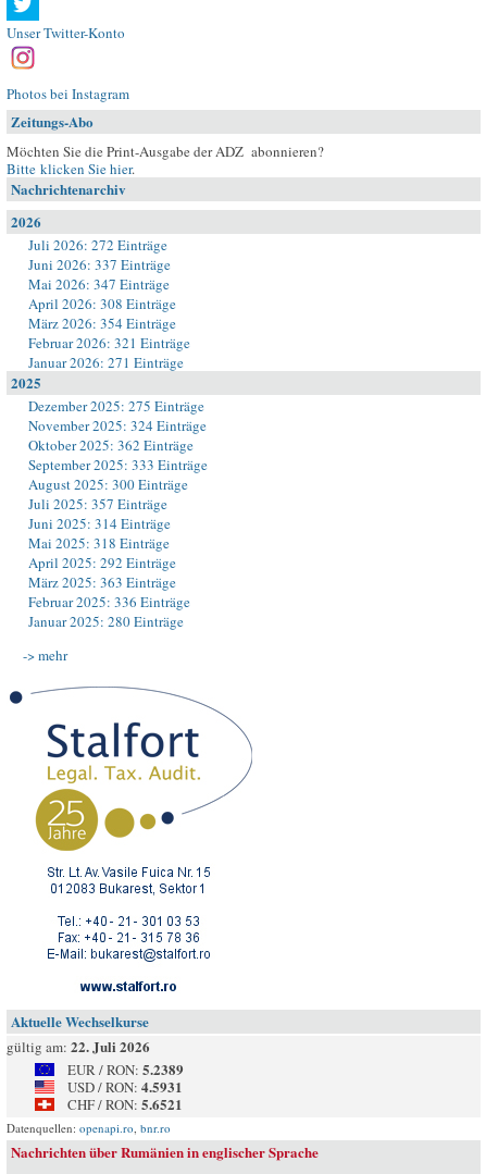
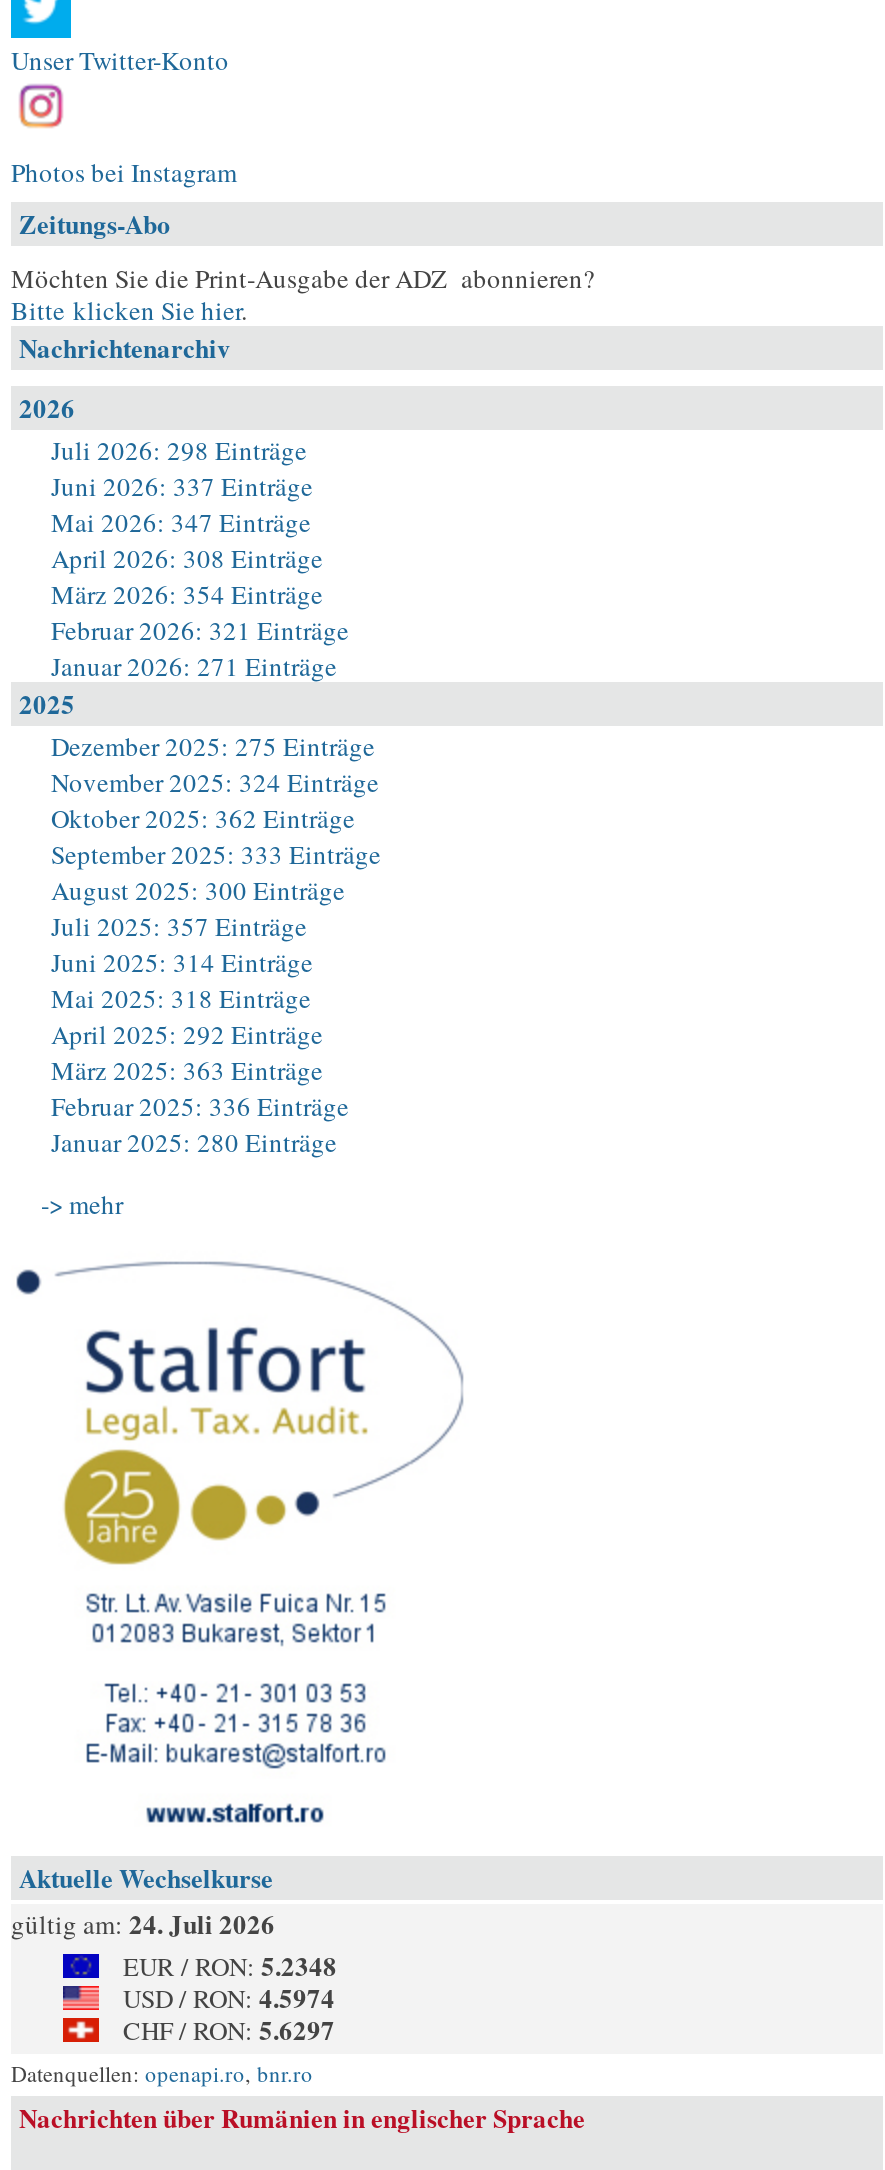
[28,235,167,255] Juli 2026: 272 Einträge -> [51,432,307,468] Juli 2026: 298 Einträge
[7,1036,150,1056] gültig am: 22. Juli 2026 -> [11,1904,275,1942] gültig am: 24. Juli 2026
[67,1059,184,1079] EUR / RON: 5.2389 -> [123,1946,337,1984] EUR / RON: 5.2348
[67,1076,183,1097] USD / RON: 4.5931 -> [123,1978,335,2016] USD / RON: 4.5974
[67,1093,183,1114] CHF / RON: 5.6521 -> [123,2010,335,2048] CHF / RON: 5.6297

